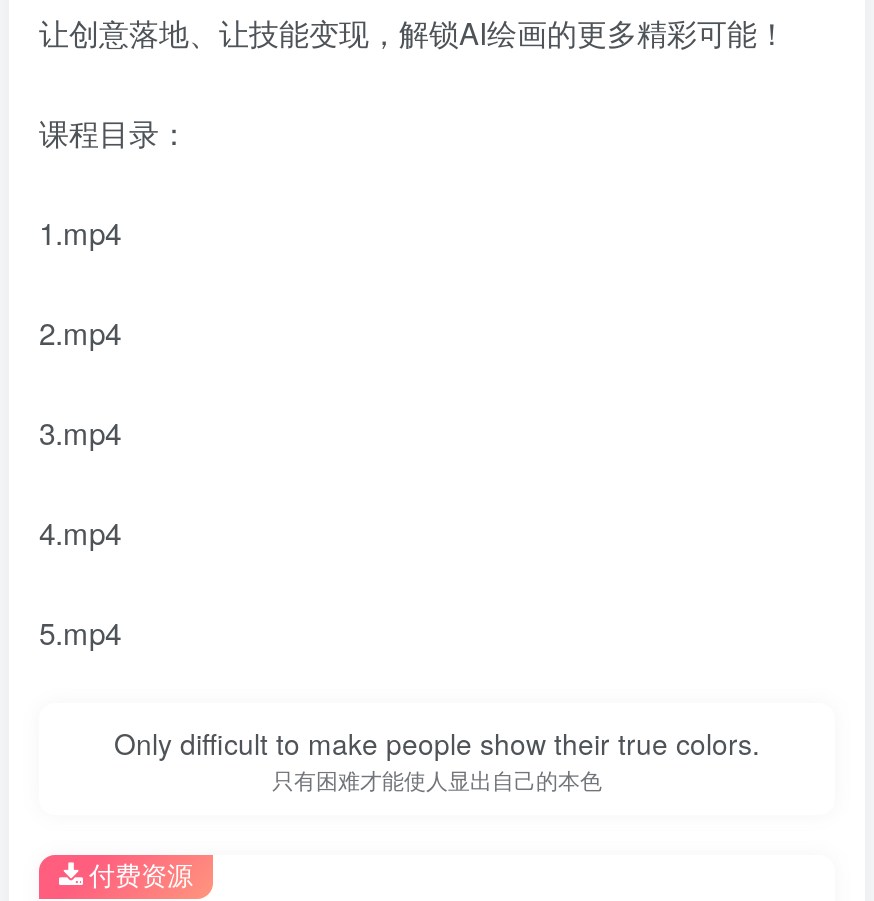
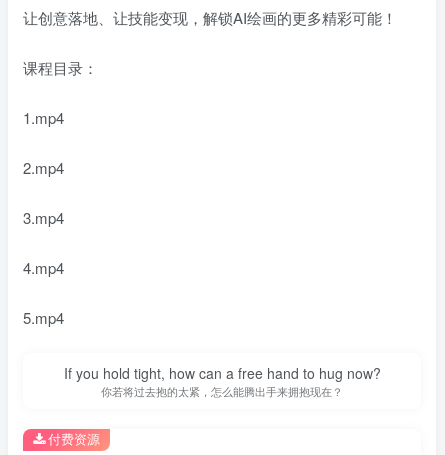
[114,722,760,794] Only difficult to make people show their true colors. | 只有困难才能使人显出自己的本色 -> [63,363,380,399] If you hold tight, how can a free hand to hug now? | 你若将过去抱的太紧，怎么能腾出手来拥抱现在？

